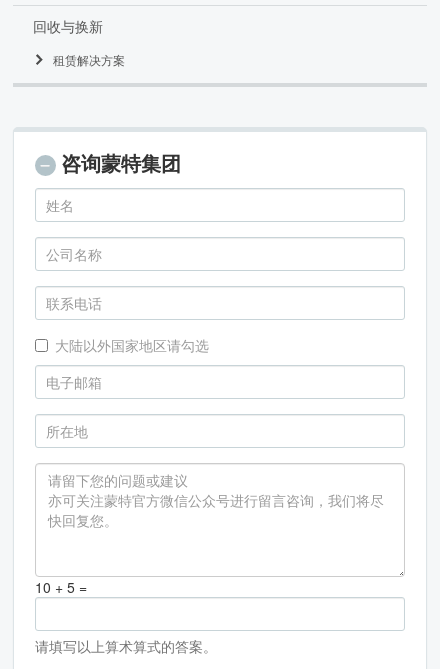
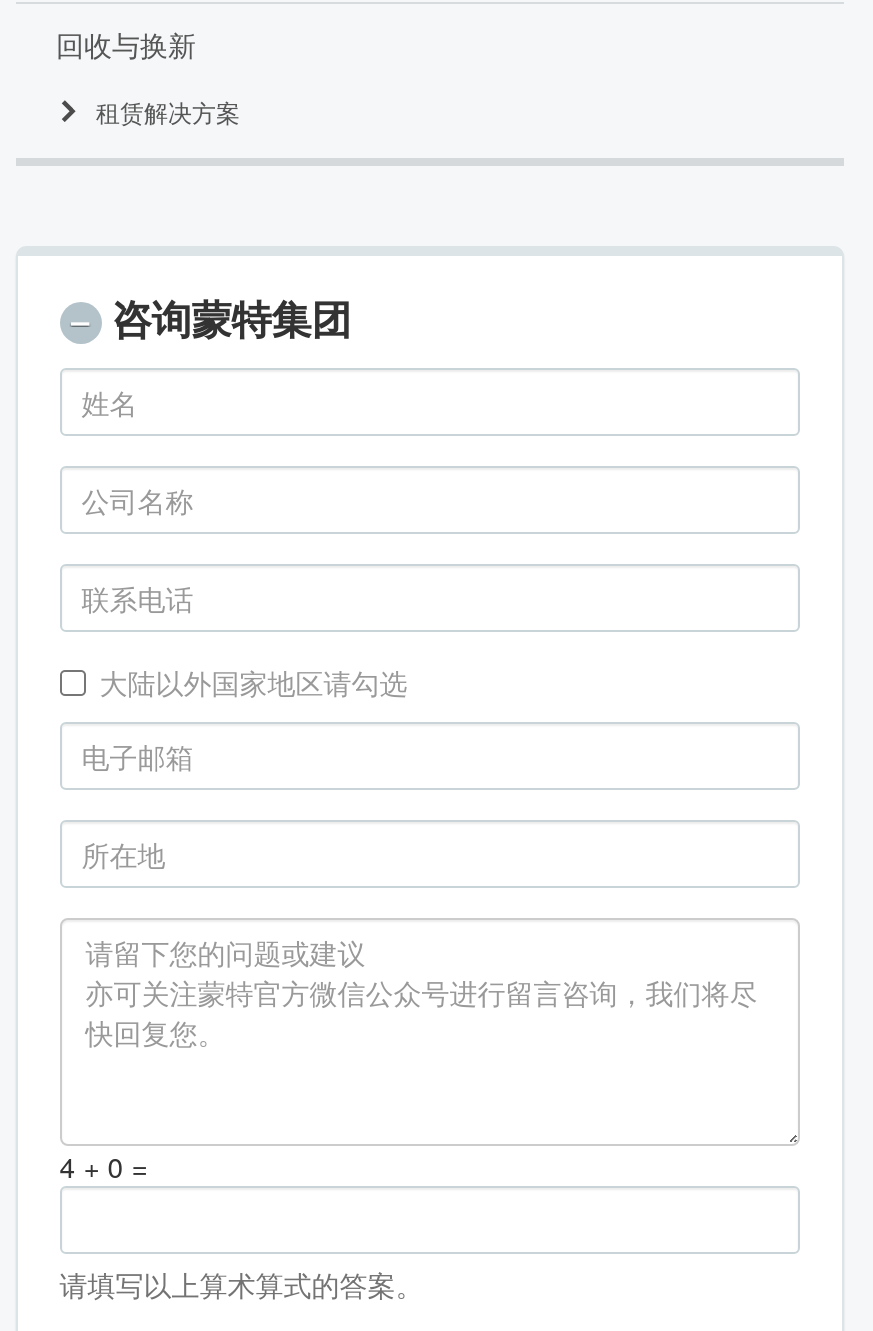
[35,577,87,597] 10 + 5 = -> [59,1146,147,1186] 4 + 0 =

